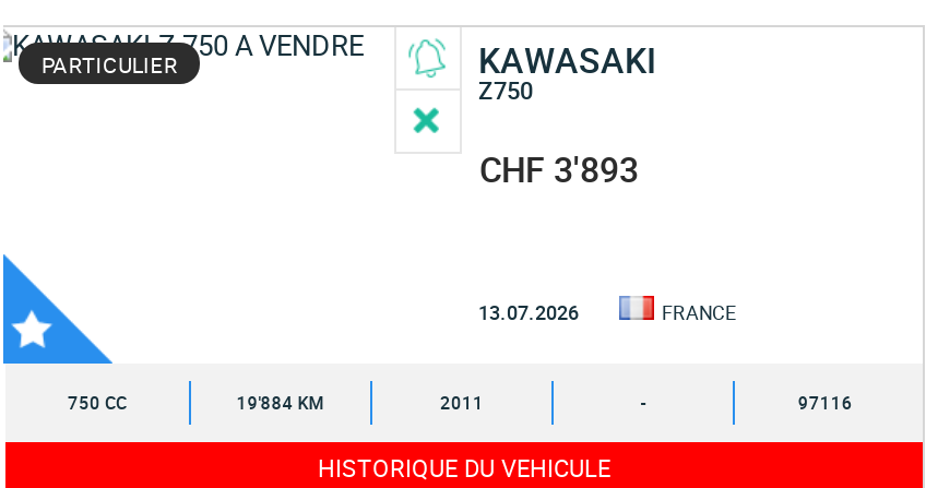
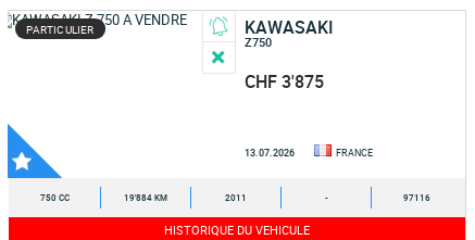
[479,145,639,193] CHF 3'893 -> [245,70,324,93] CHF 3'875

